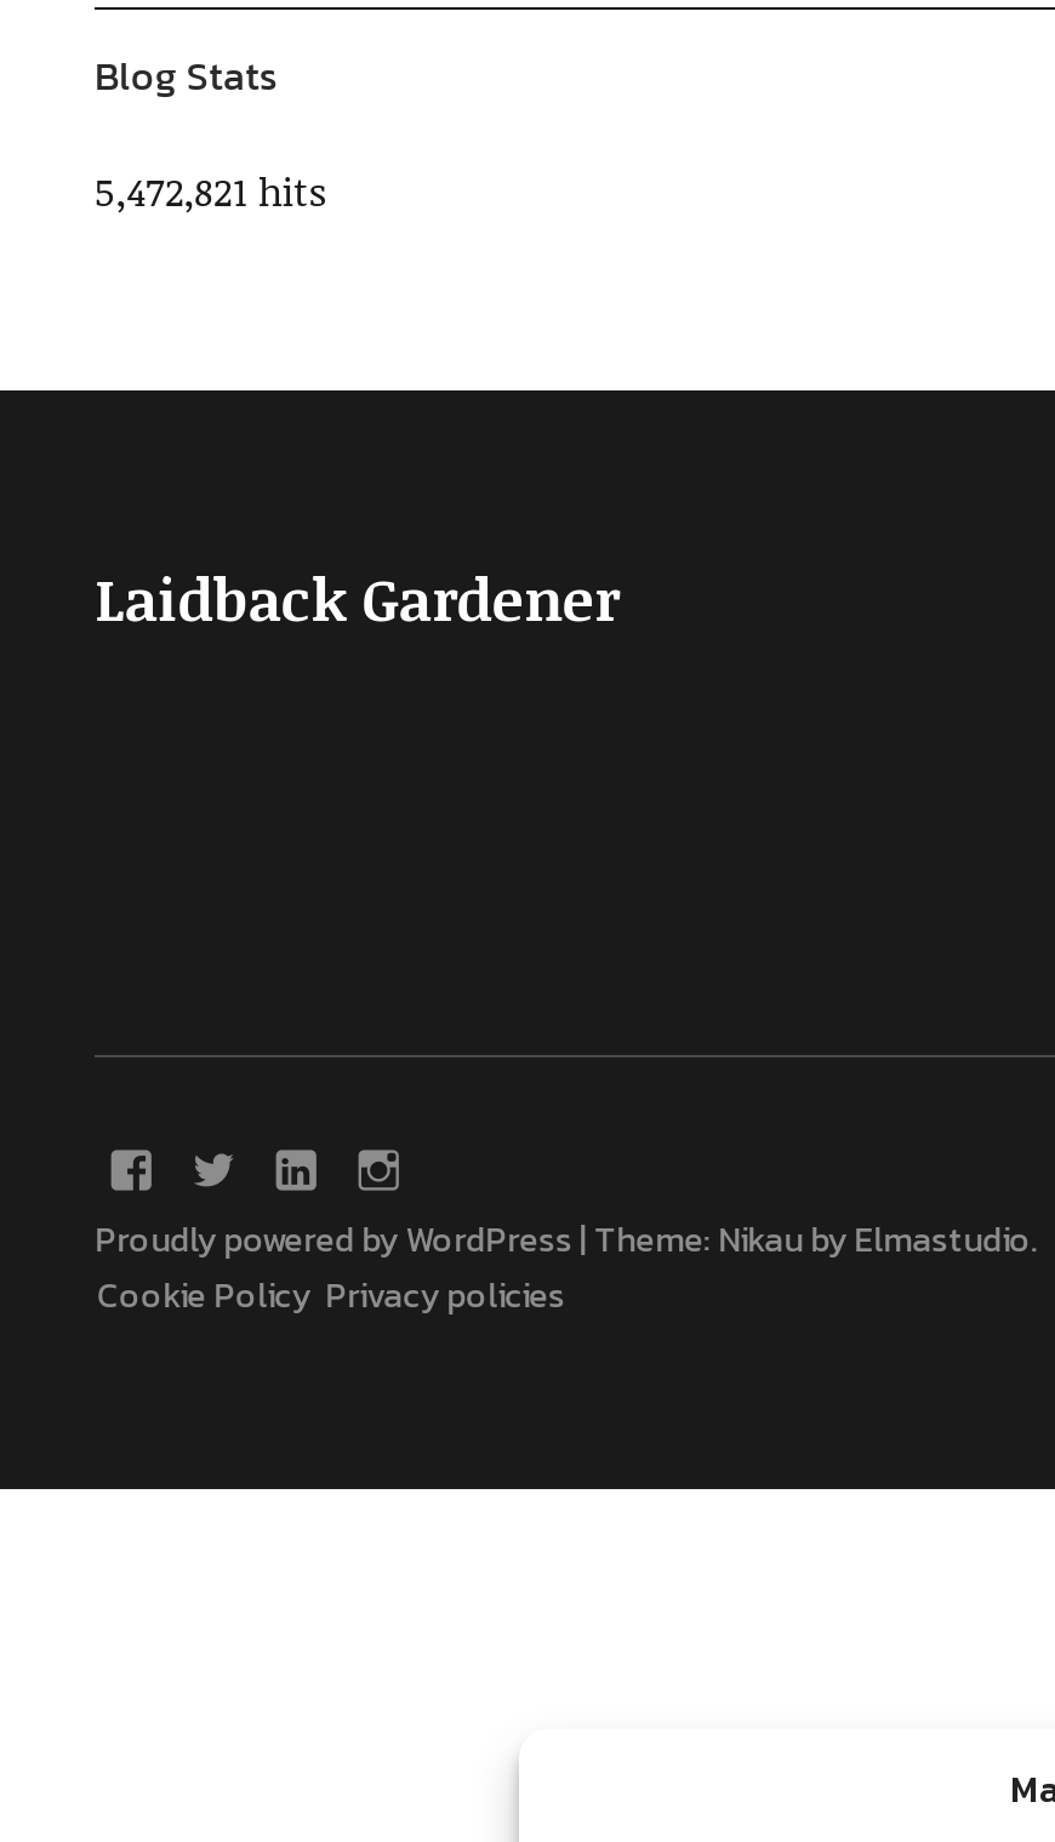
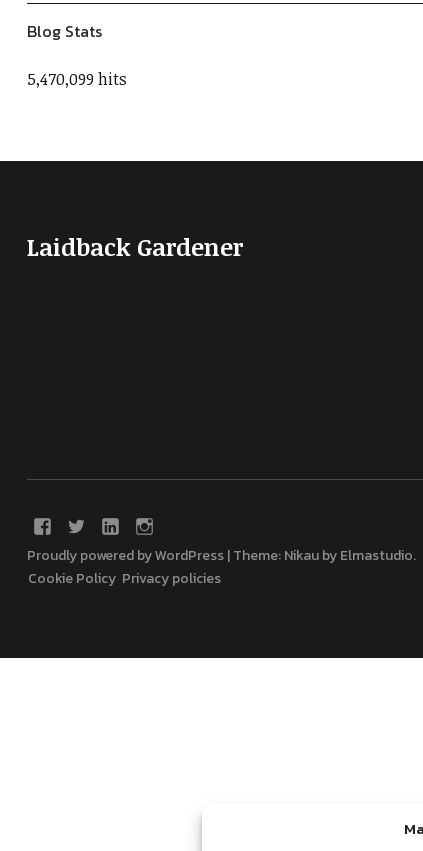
[95,165,328,218] 5,472,821 hits -> [27,68,127,90] 5,470,099 hits

